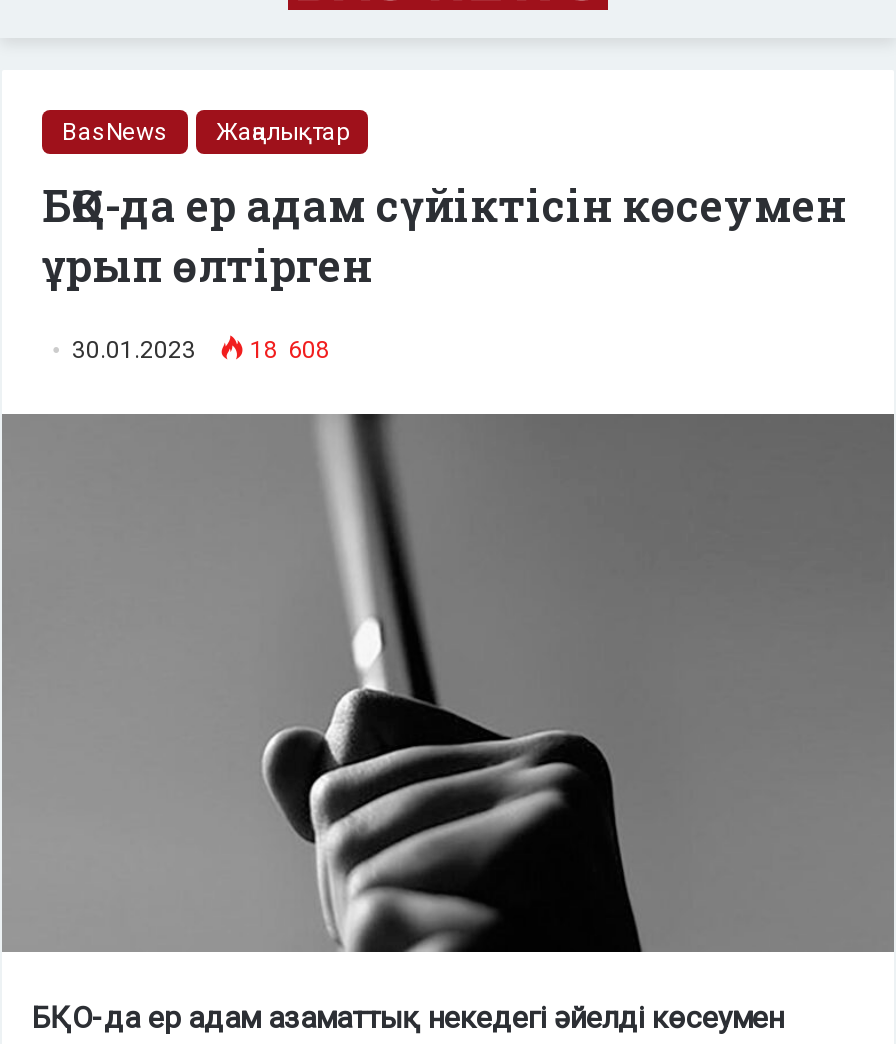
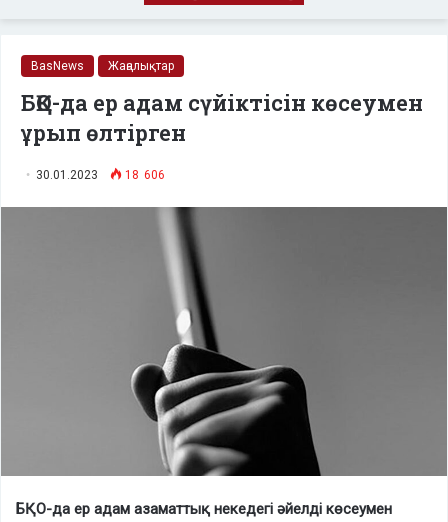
[72,336,330,364] 30.01.2023 18 608 -> [36,168,165,182] 30.01.2023 18 606

